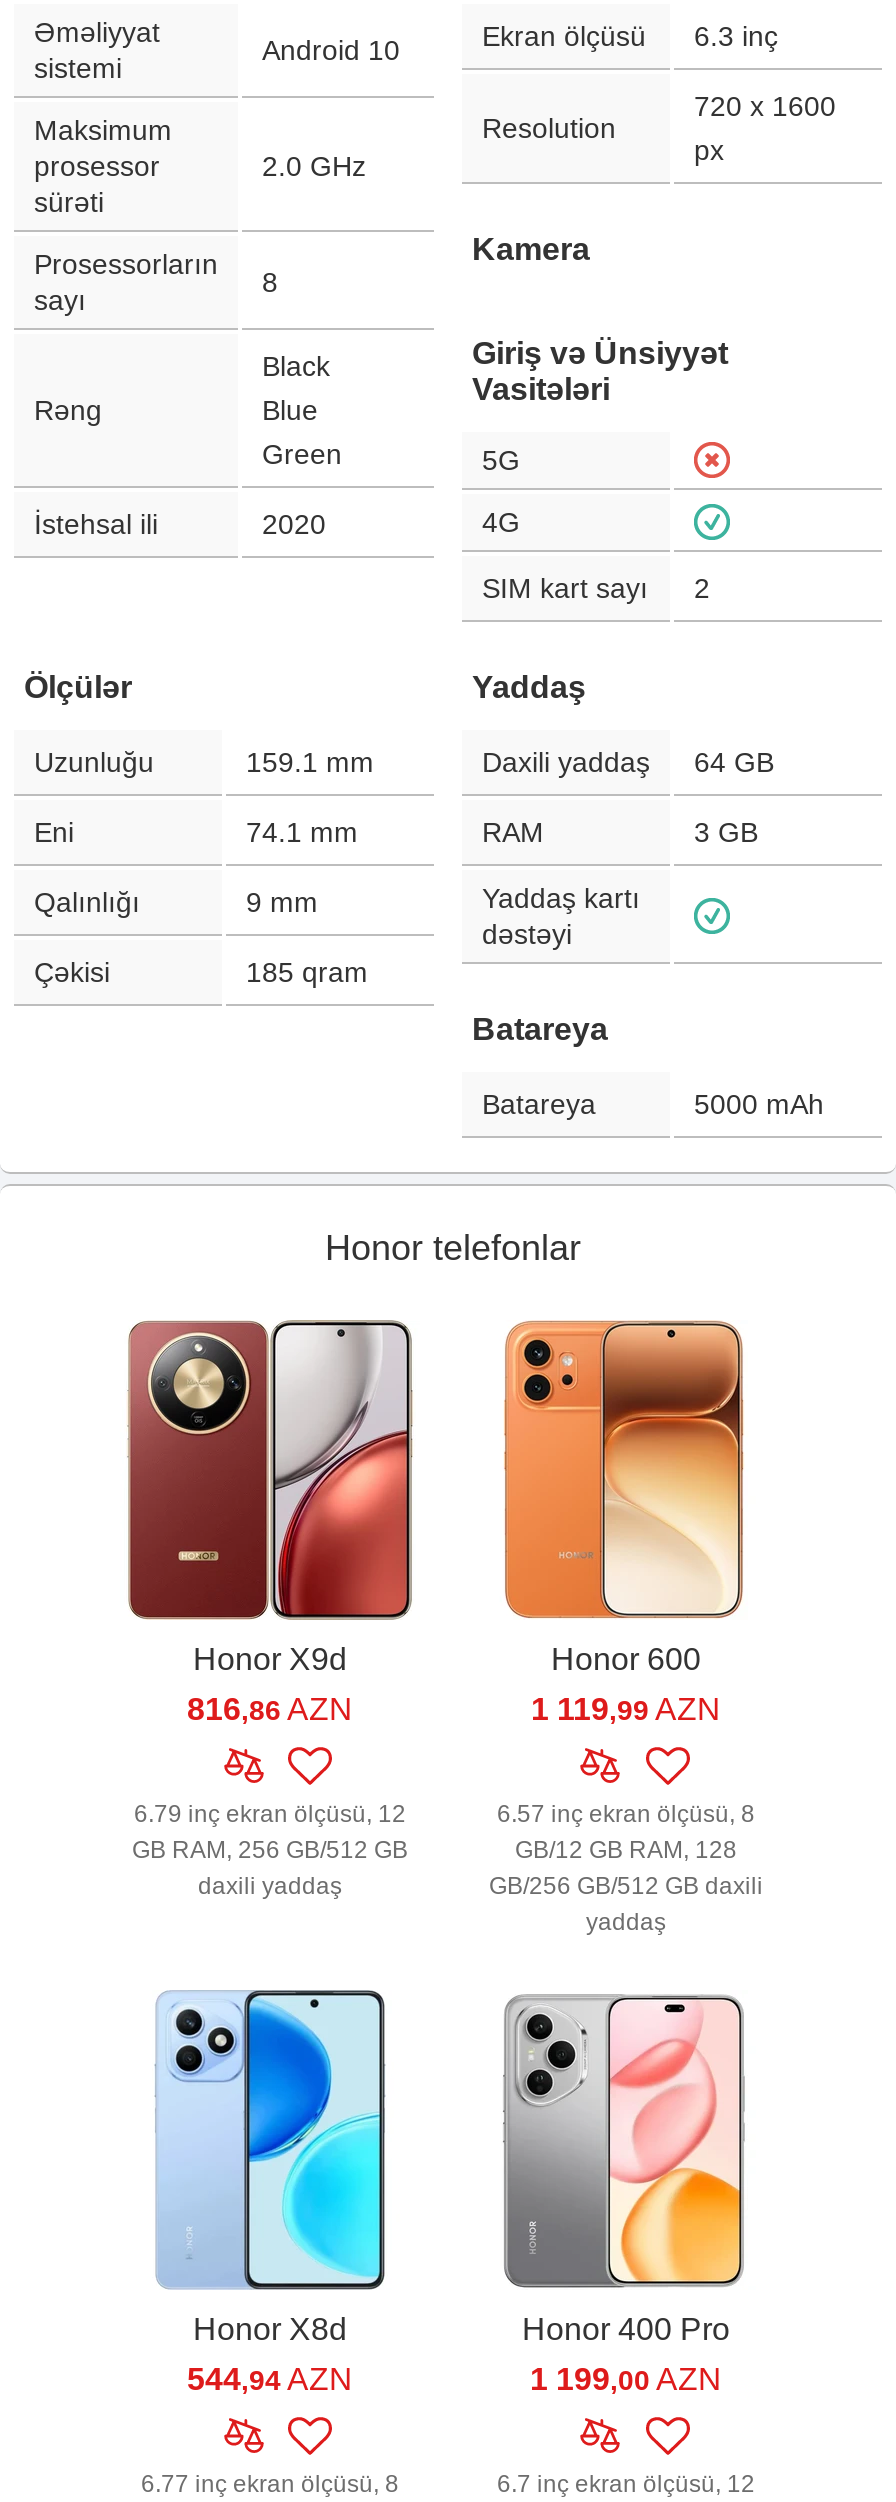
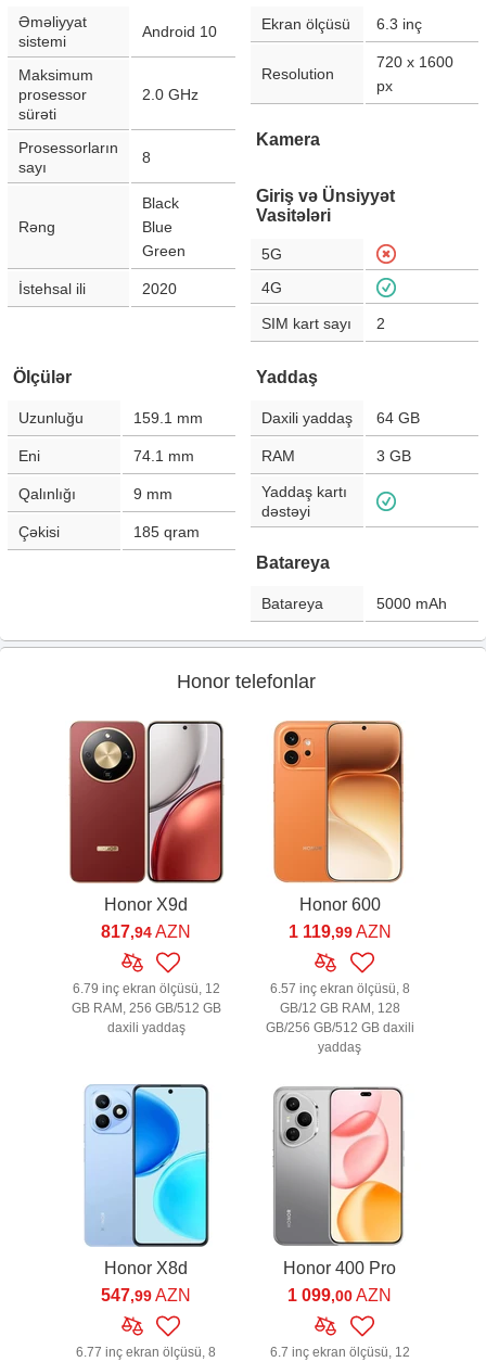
[187,1692,353,1726] 816,86 AZN -> [101,922,191,941] 817,94 AZN
[187,2362,353,2396] 544,94 AZN -> [101,1286,191,1304] 547,99 AZN
[530,2362,722,2396] 1 199,00 AZN -> [287,1286,392,1304] 1 099,00 AZN

